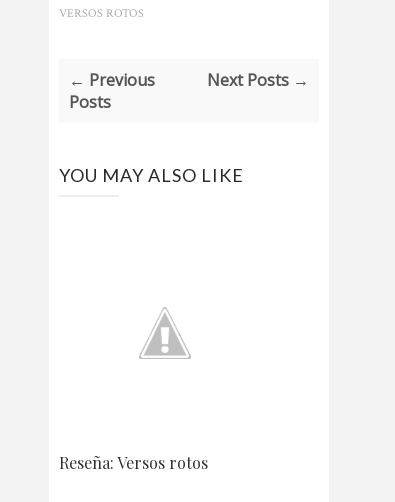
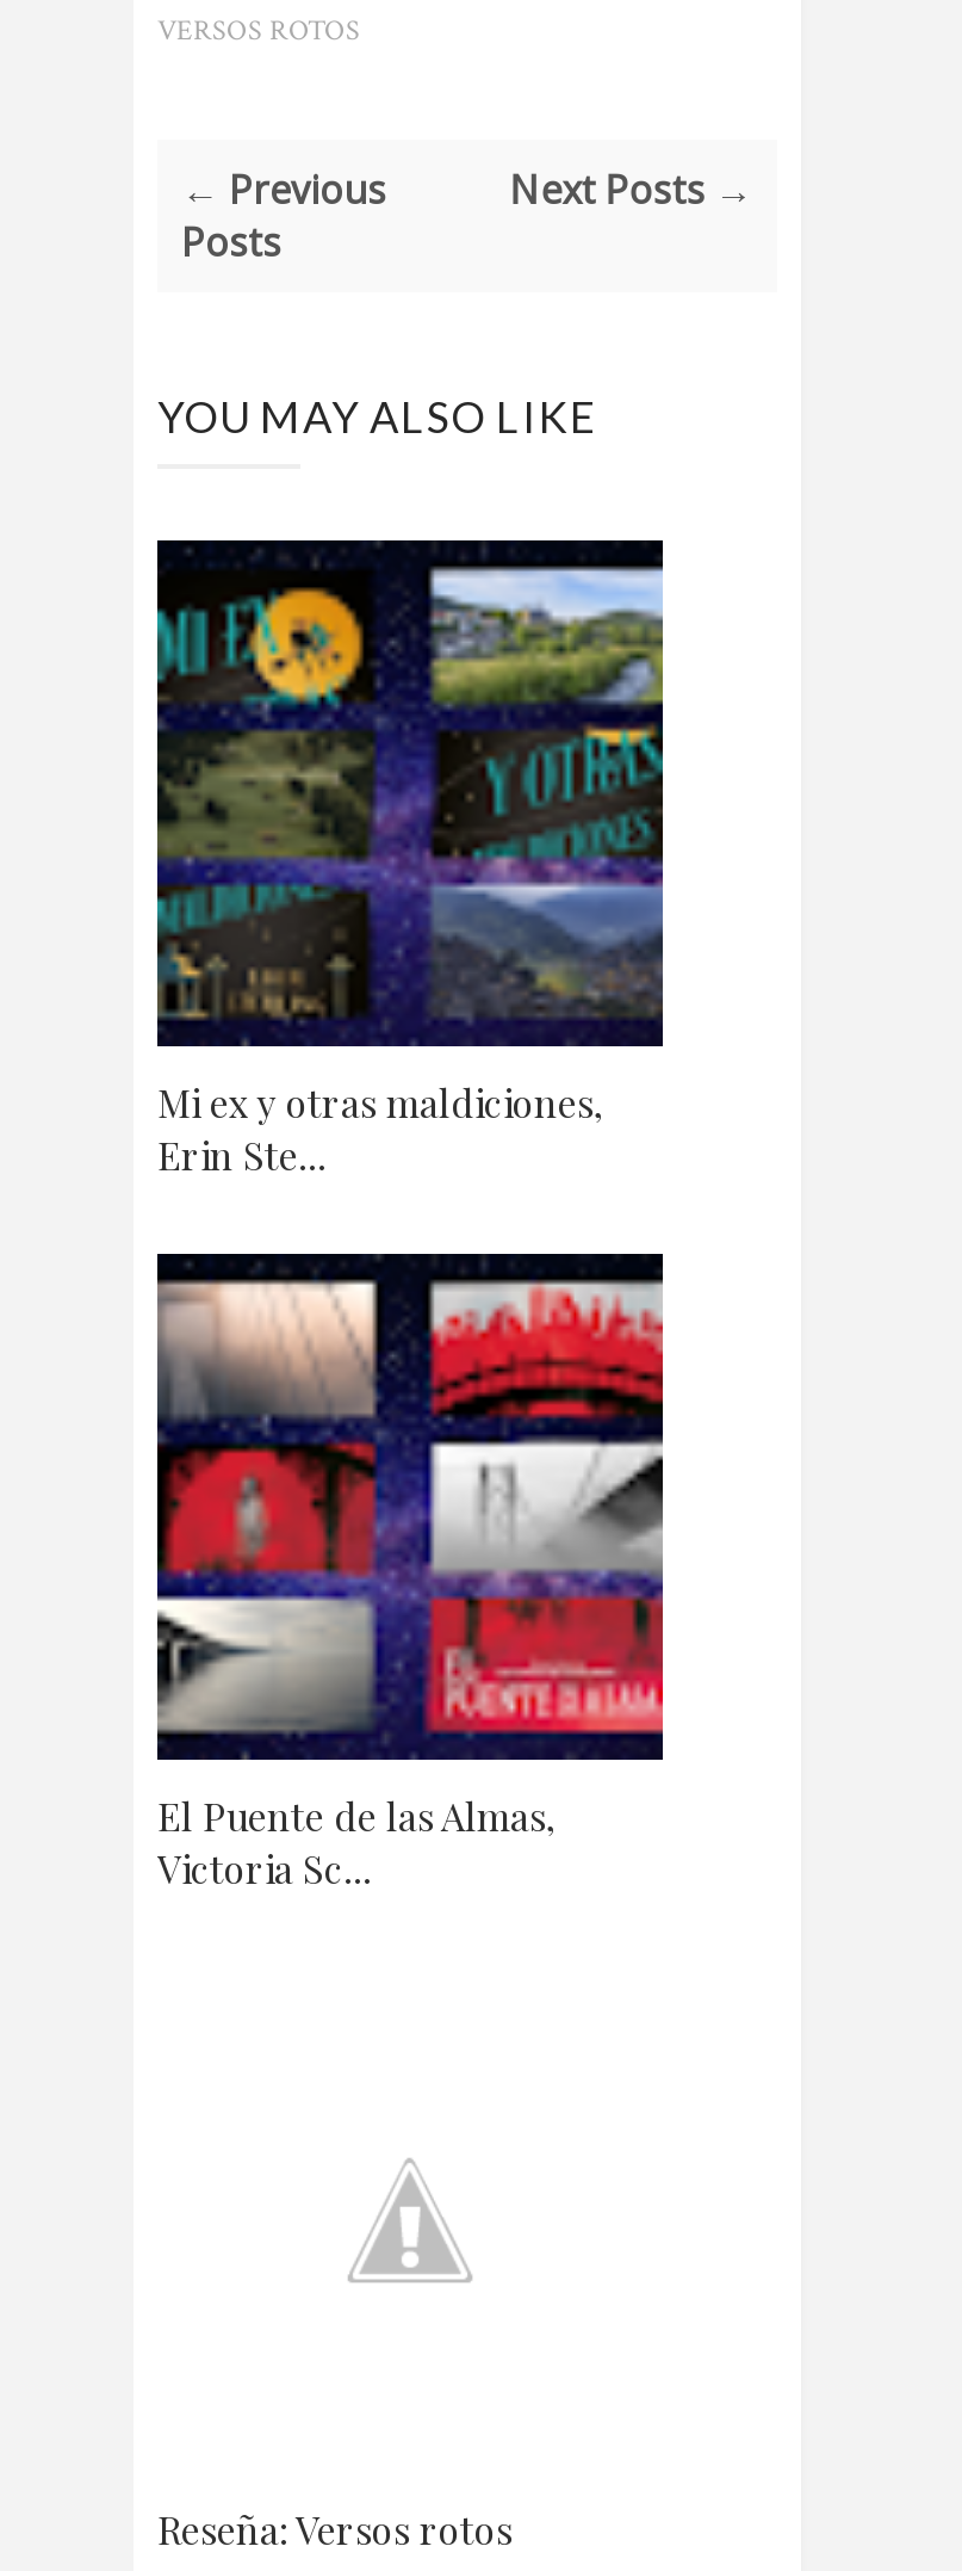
none -> [155,538,665,1181] [image] | Mi ex y otras maldiciones, | Erin Ste...
none -> [155,1251,665,1894] [image] | El Puente de las Almas, | Victoria Sc...

